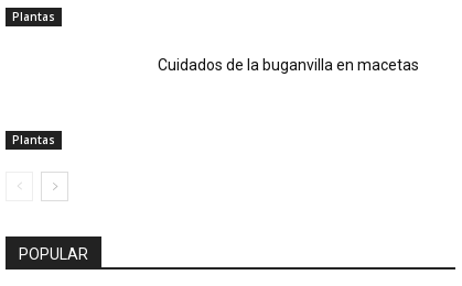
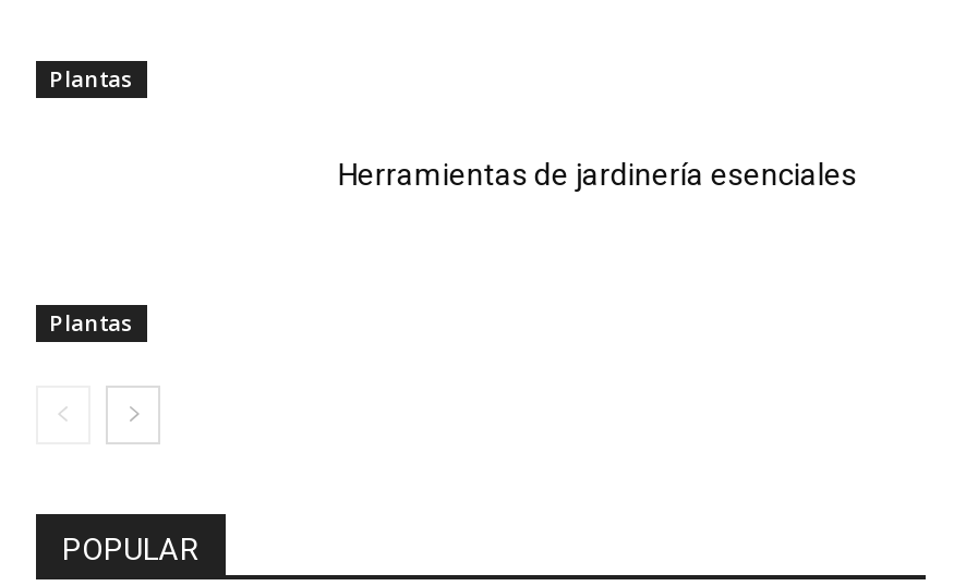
[158,56,419,74] Cuidados de la buganvilla en macetas -> [338,158,857,192] Herramientas de jardinería esenciales

